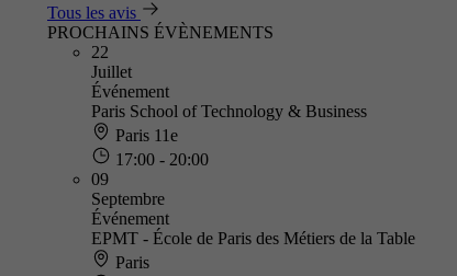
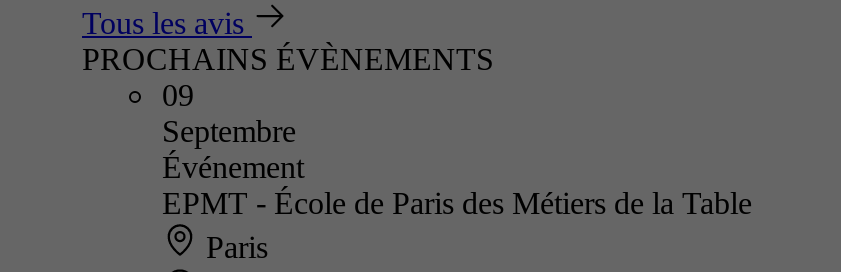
[91,43,367,169] 22 | Juillet | Événement | Paris School of Technology & Business | Paris 11e | 17:00 - 20:00 -> none

